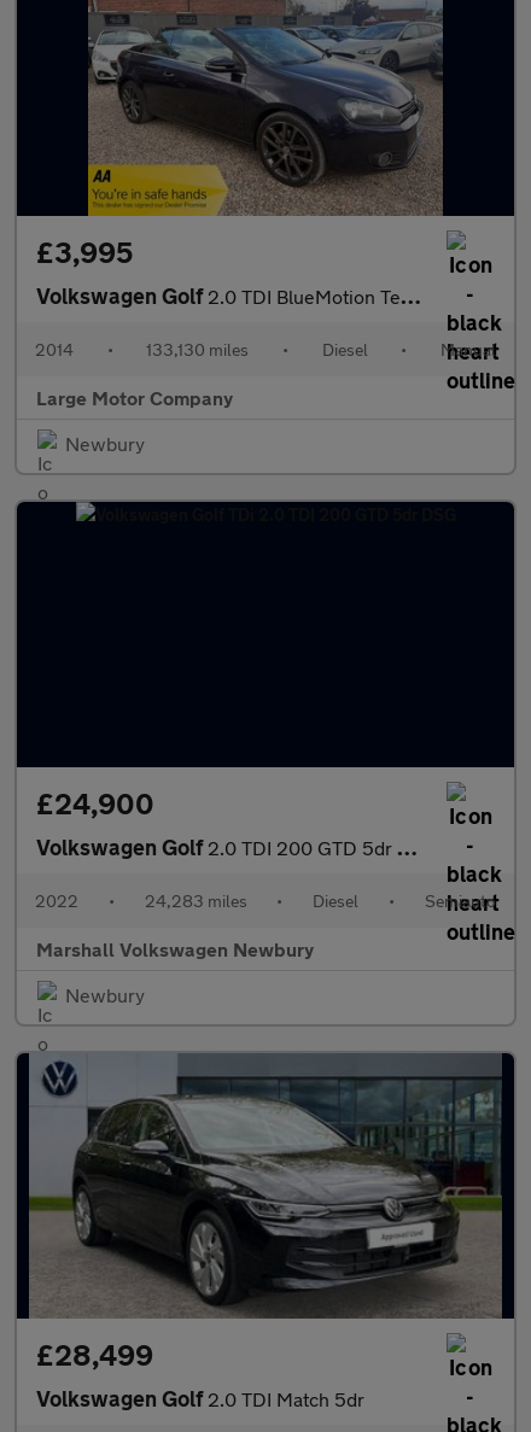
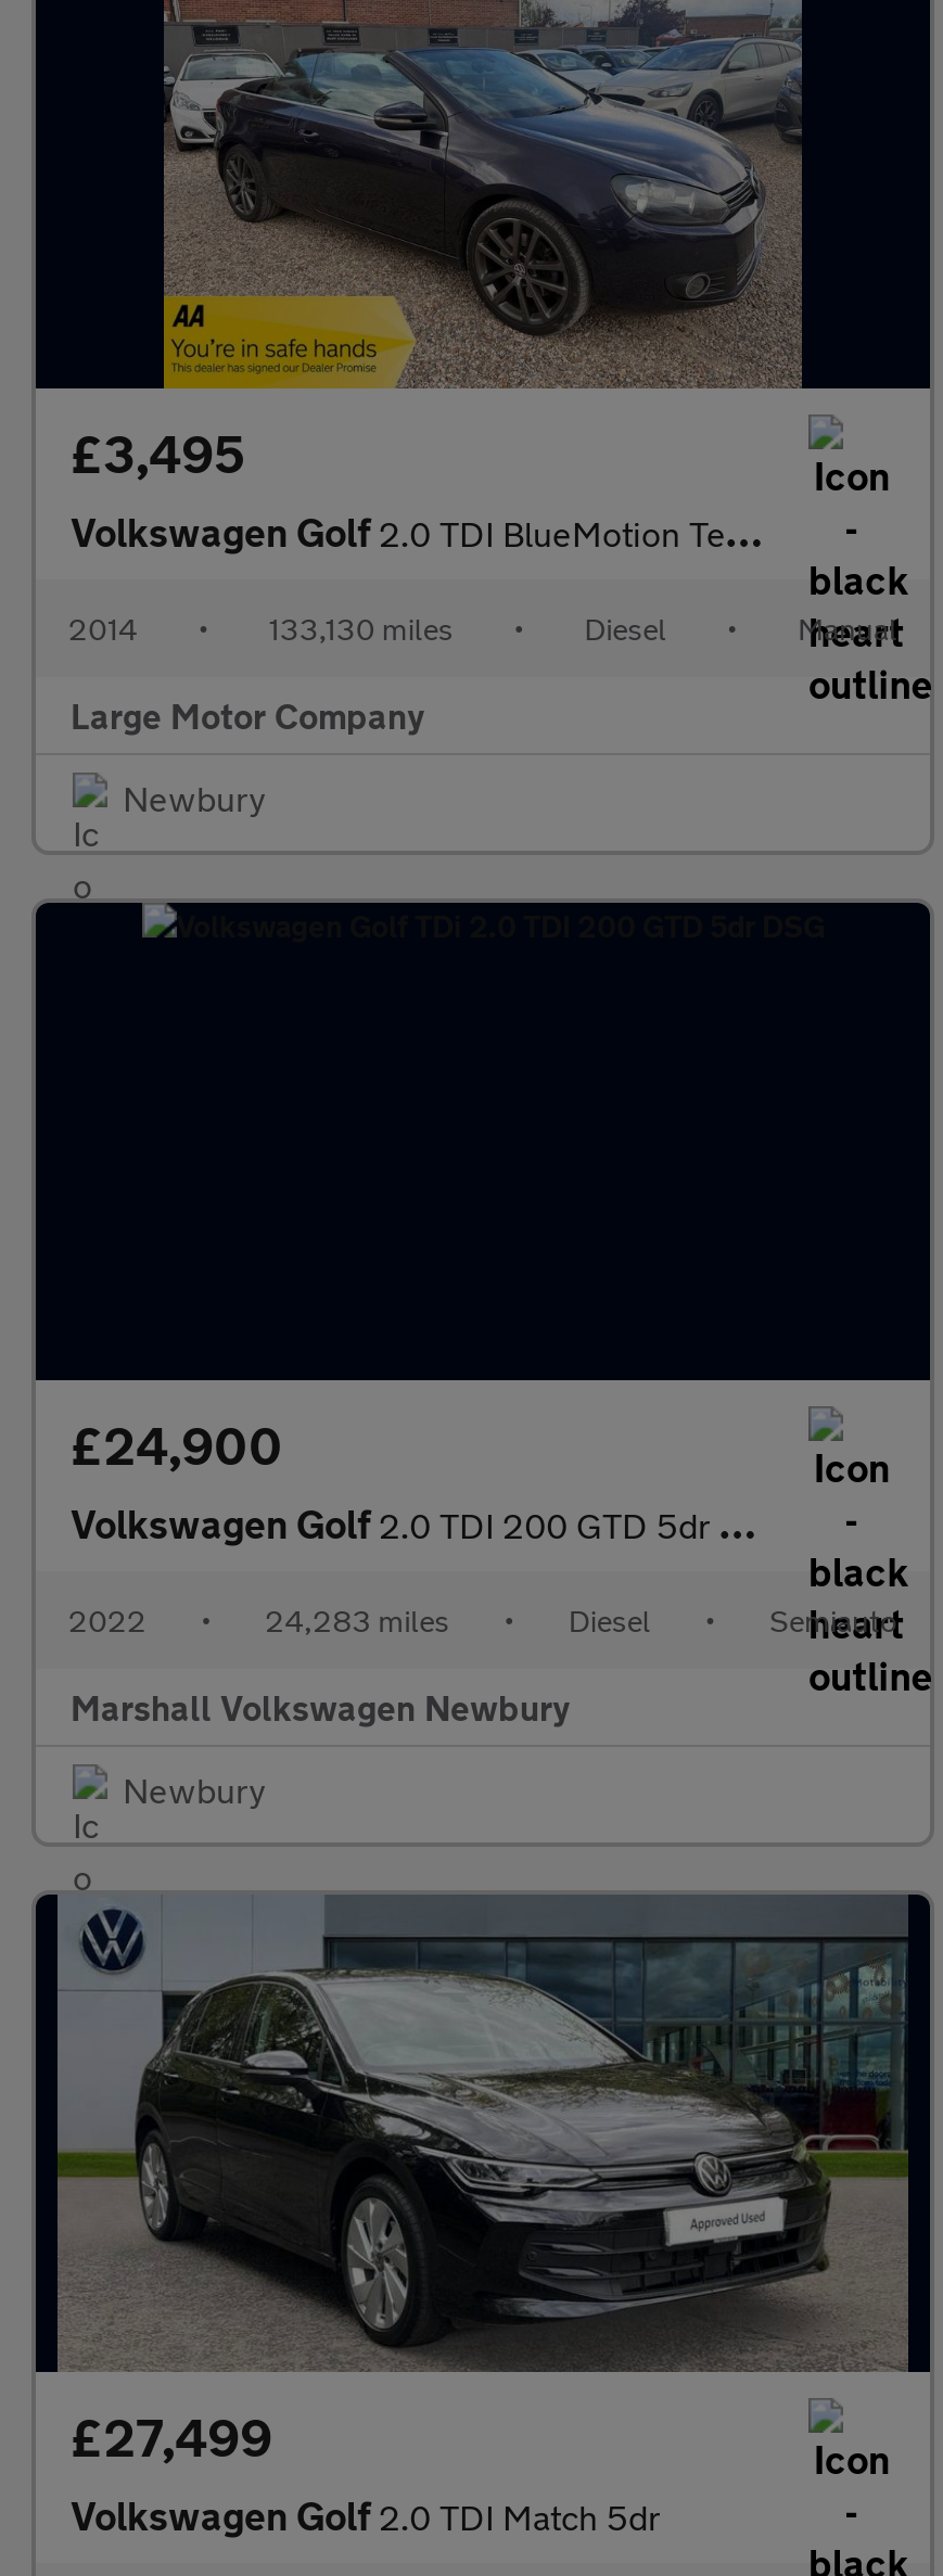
[36,235,133,269] £3,995 -> [71,423,244,484] £3,495
[36,1338,153,1372] £28,499 -> [71,2407,272,2467] £27,499

